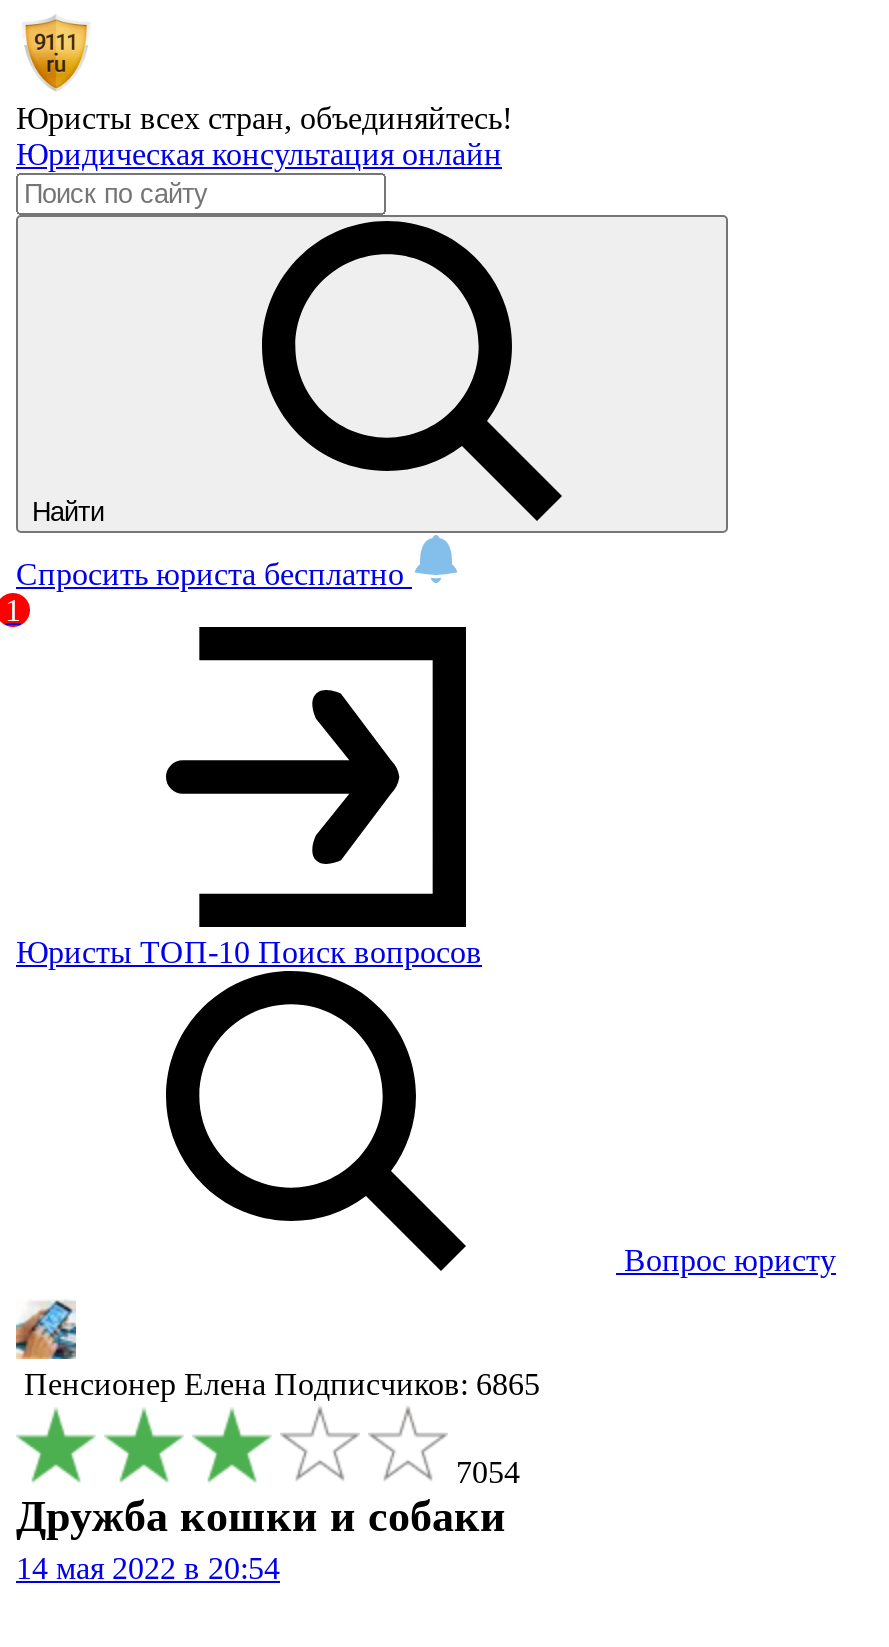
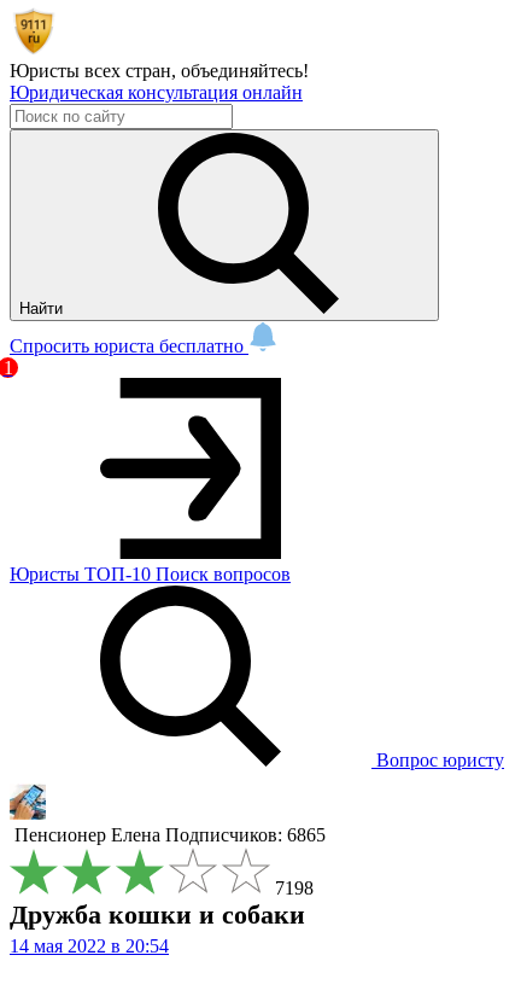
[456,1455,520,1489] 7054 -> [275,878,314,898] 7198

